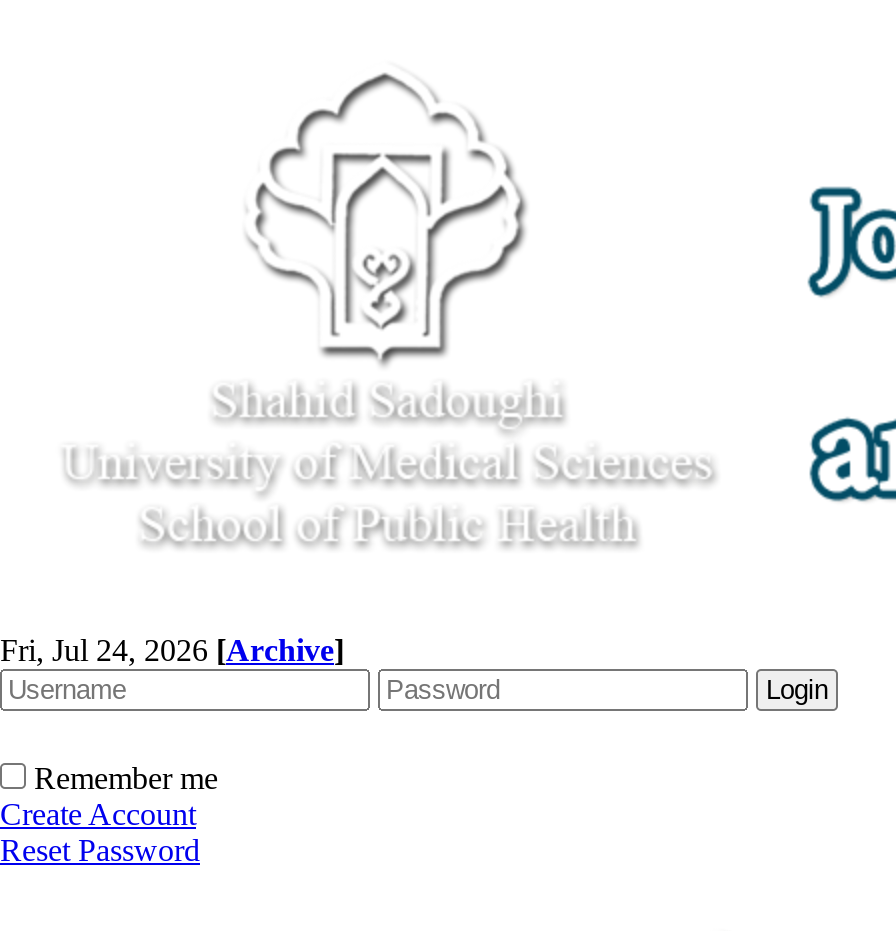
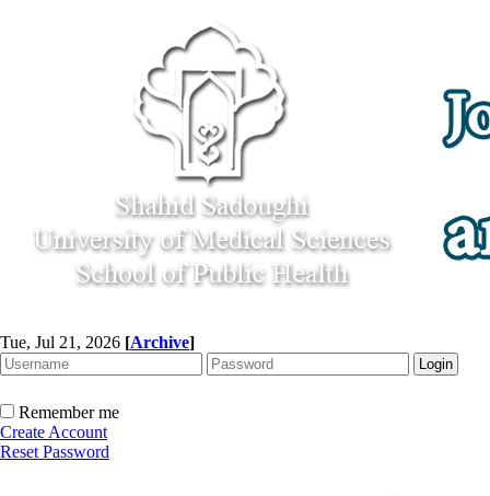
[0,633,344,667] Fri, Jul 24, 2026 [Archive] -> [0,333,195,351] Tue, Jul 21, 2026 [Archive]

